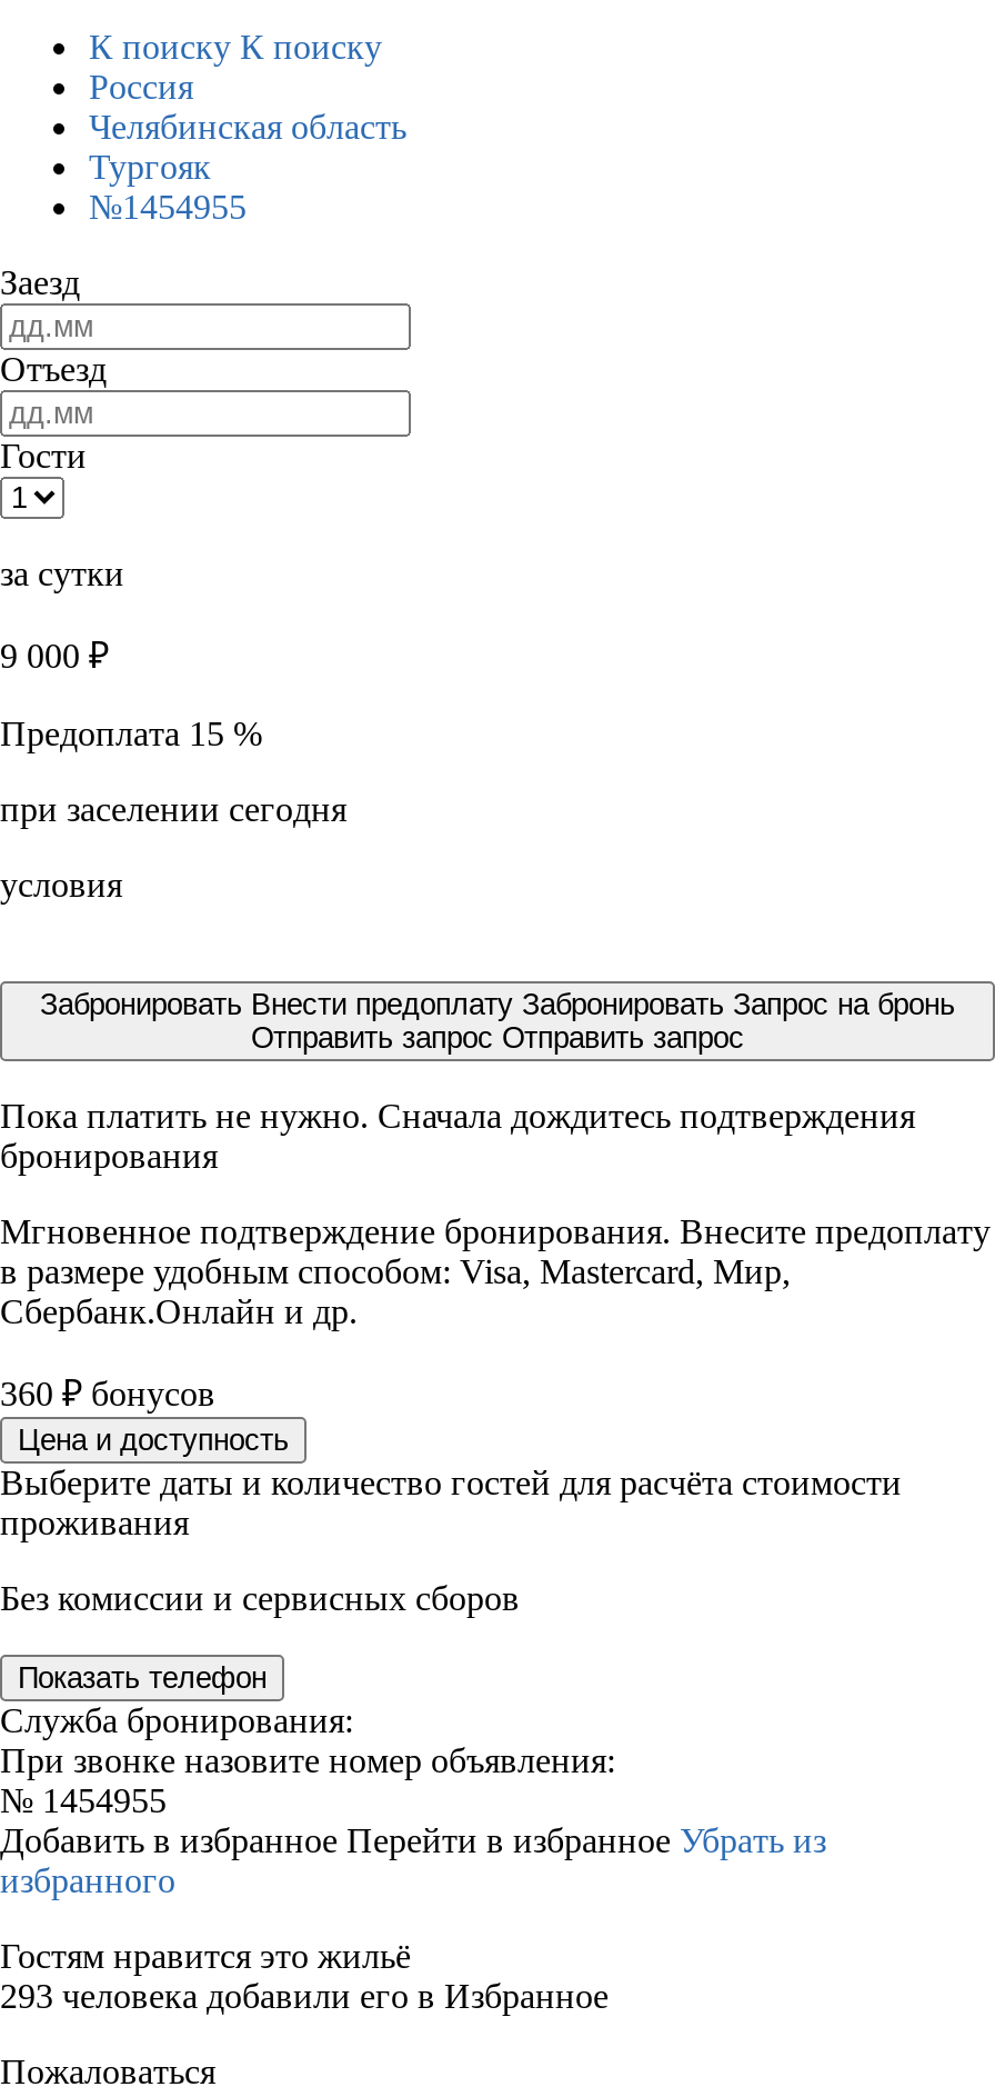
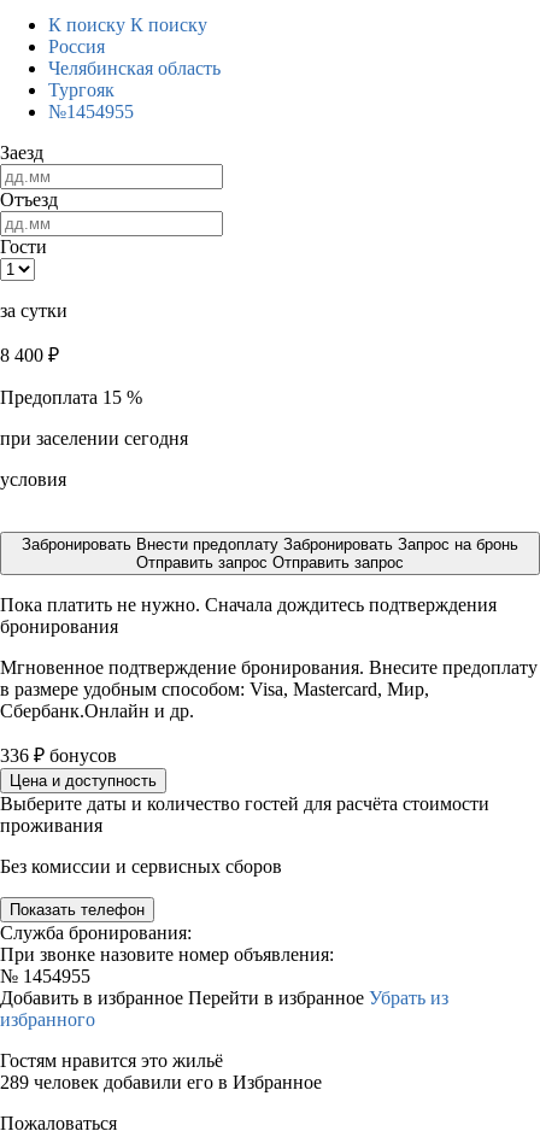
[0,637,109,675] 9 000 ₽ -> [0,345,59,365] 8 400 ₽
[0,1375,215,1412] 360 ₽ бонусов -> [0,745,117,766] 336 ₽ бонусов
[0,1977,609,2015] 293 человека добавили его в Избранное -> [0,1072,322,1092] 289 человек добавили его в Избранное

